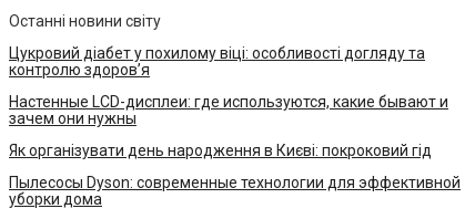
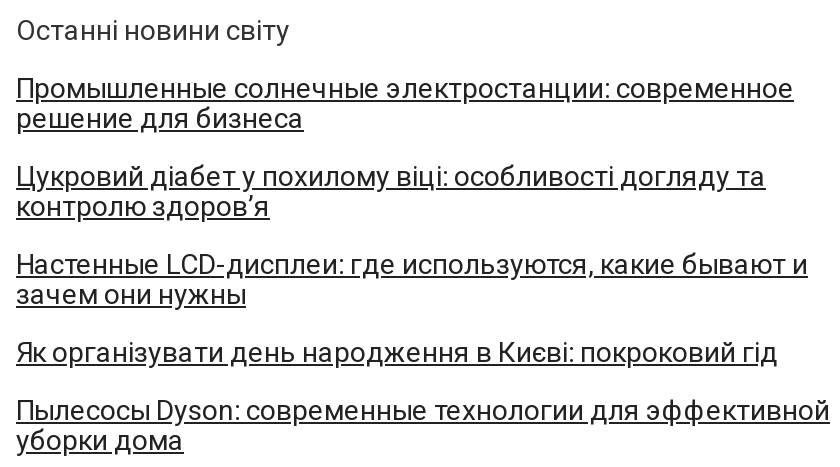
none -> [16,72,794,134] Промышленные солнечные электростанции: современное | решение для бизнеса

